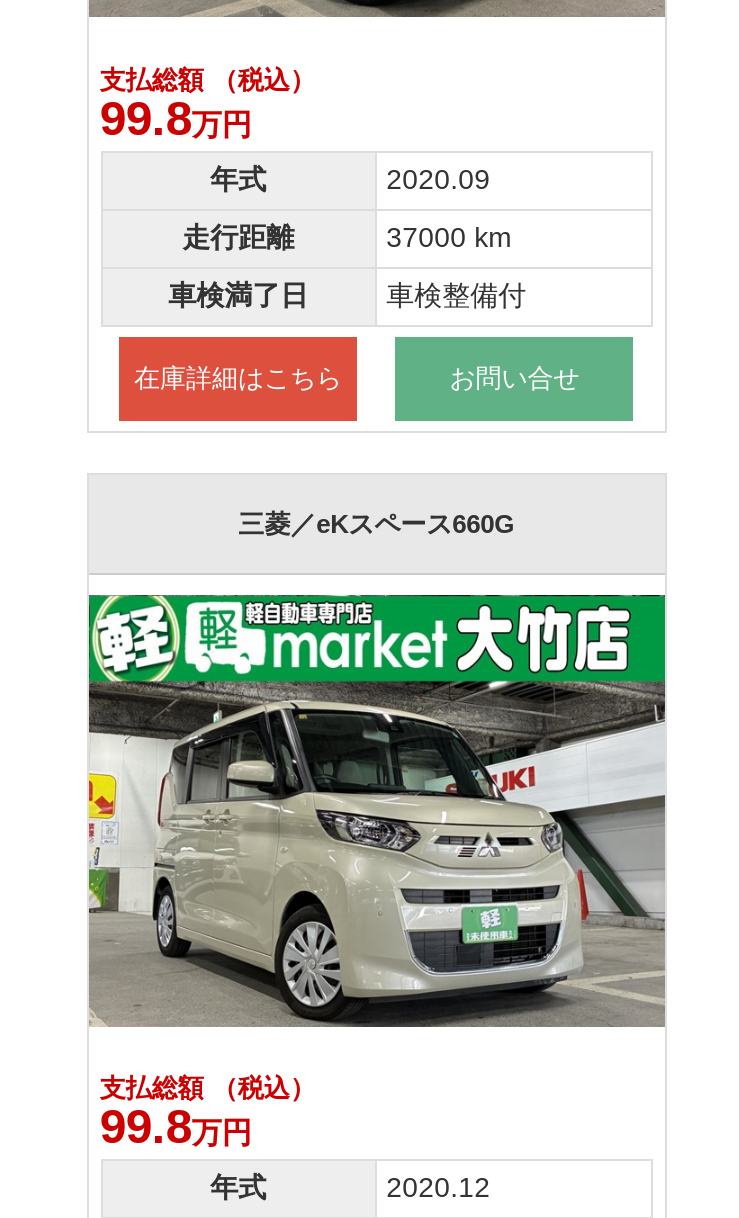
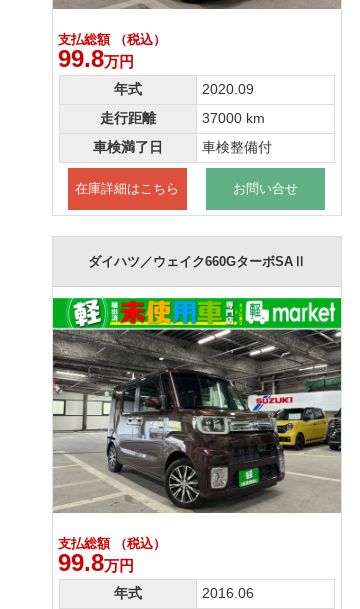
[238,508,514,538] 三菱／eKスペース660G -> [88,254,306,269] ダイハツ／ウェイク660GターボSAⅡ
[87,594,667,1028] [image] -> [52,297,342,513] [image]
[386,1171,490,1203] 2020.12 -> [202,585,254,601] 2016.06

